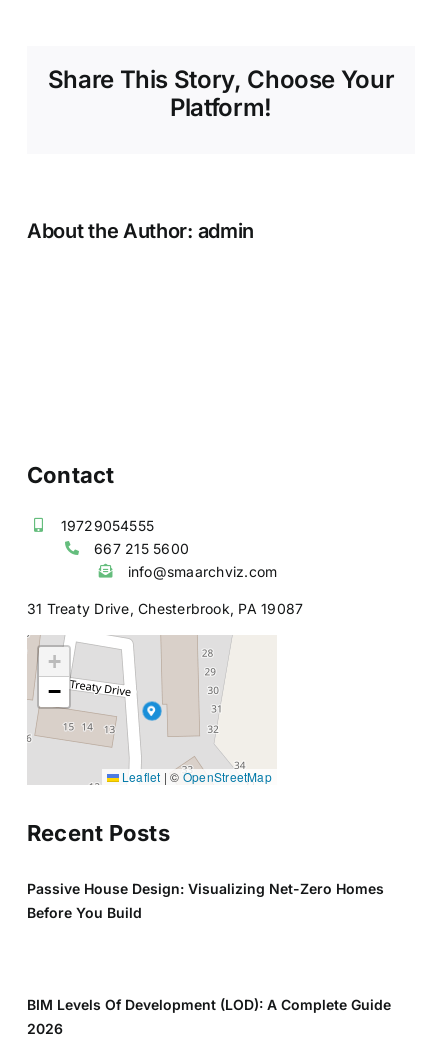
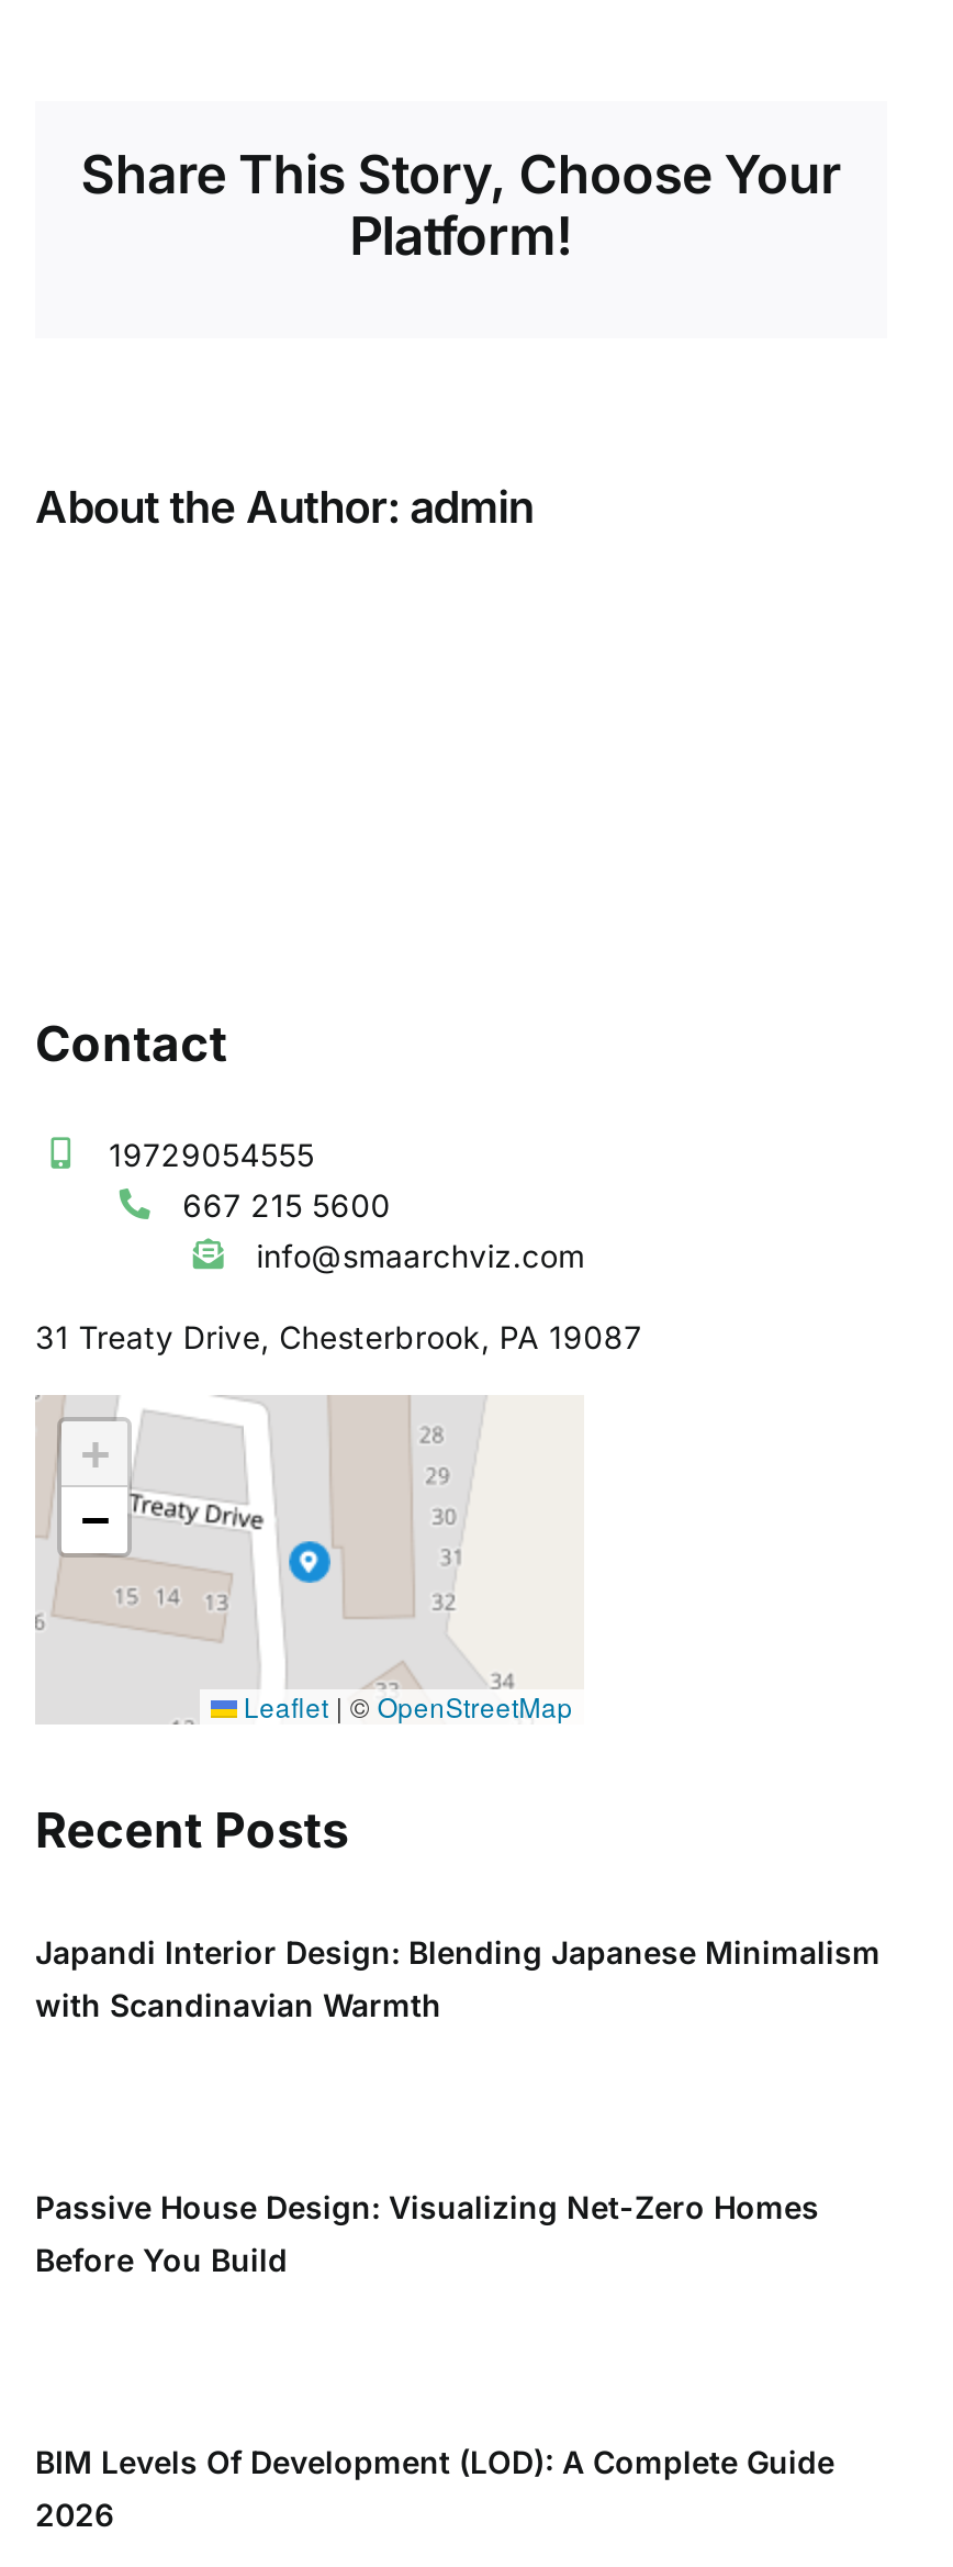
none -> [35,1934,881,2024] Japandi Interior Design: Blending Japanese Minimalism | with Scandinavian Warmth

